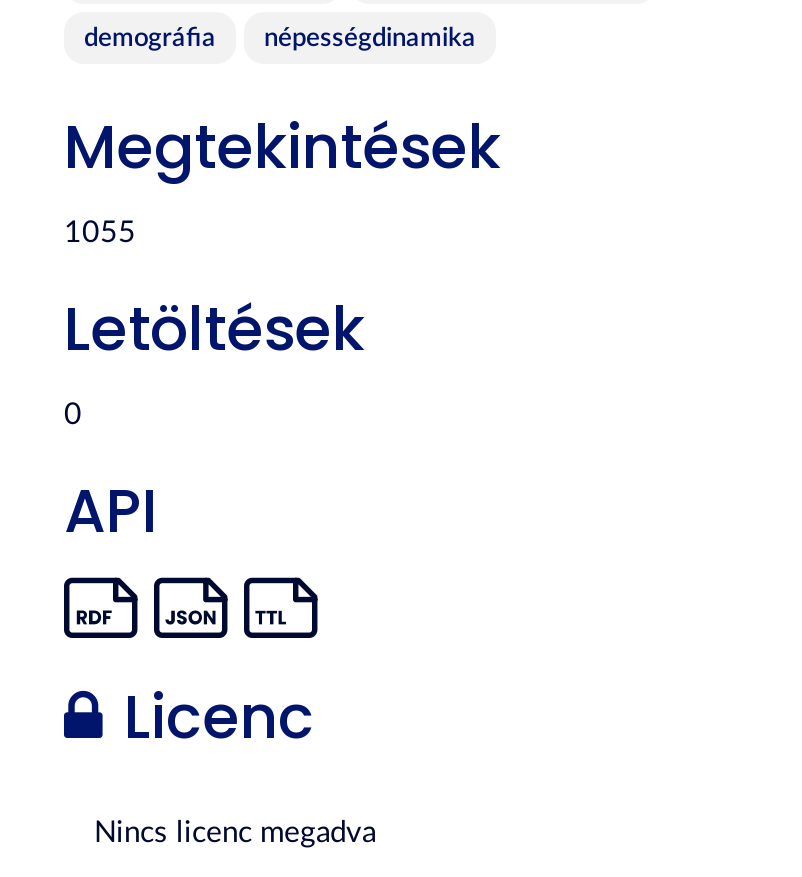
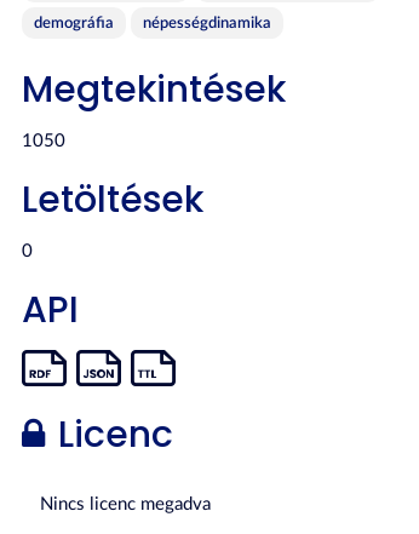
[64,218,136,248] 1055 -> [22,132,65,150] 1050

